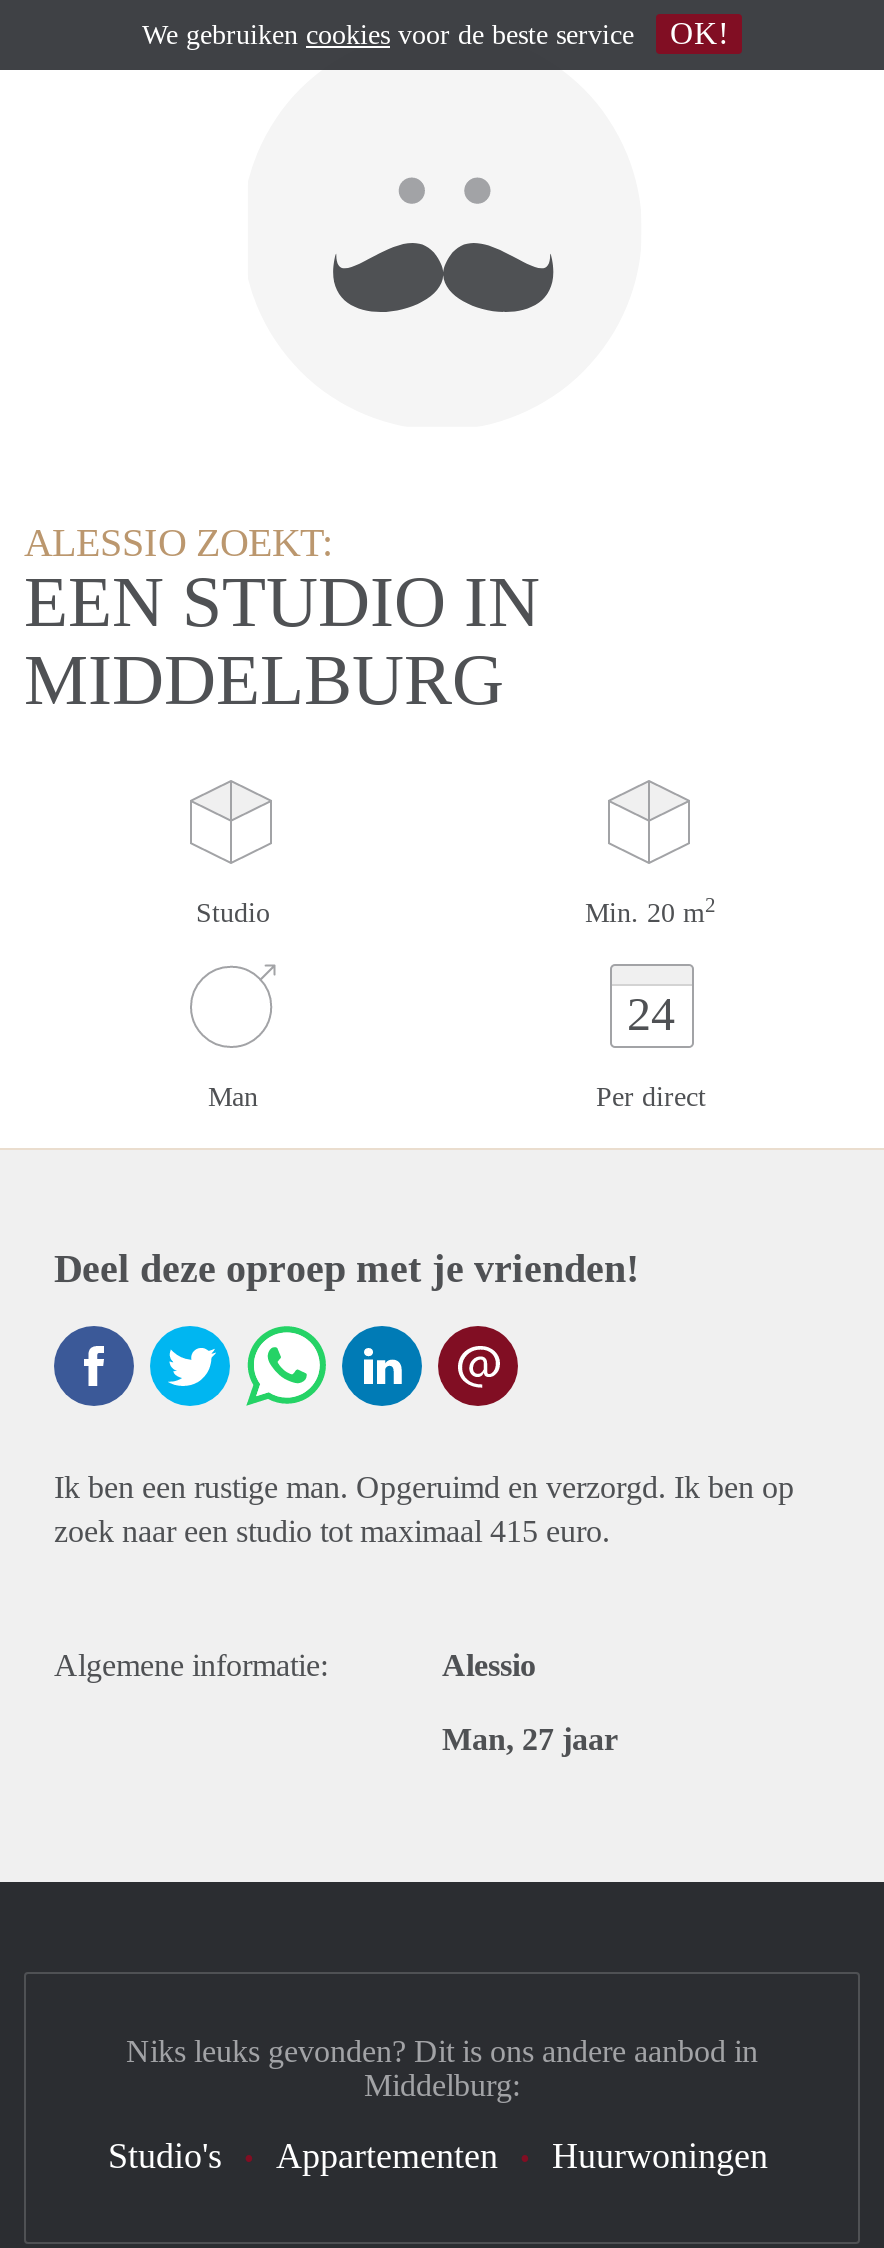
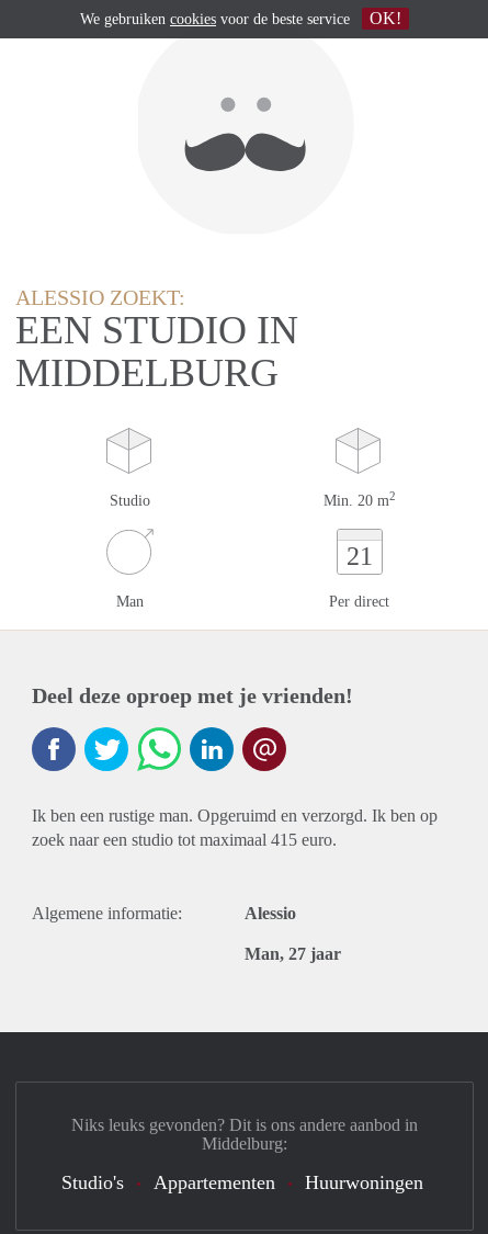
[627,988,675,1040] 24 -> [346,542,372,570] 21

